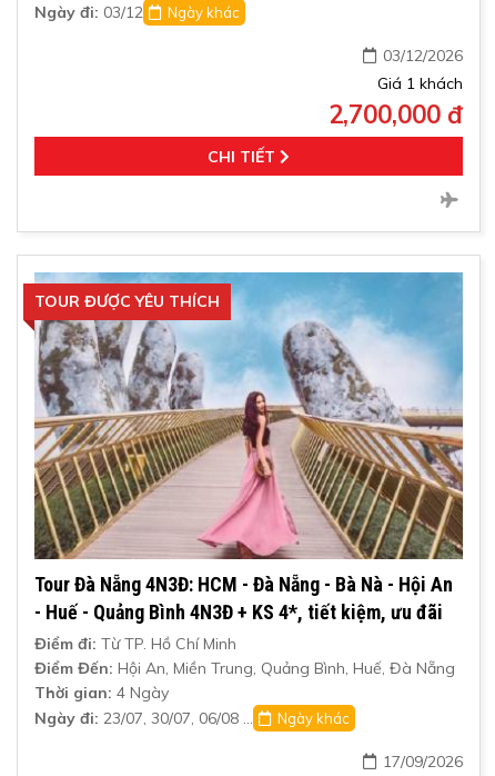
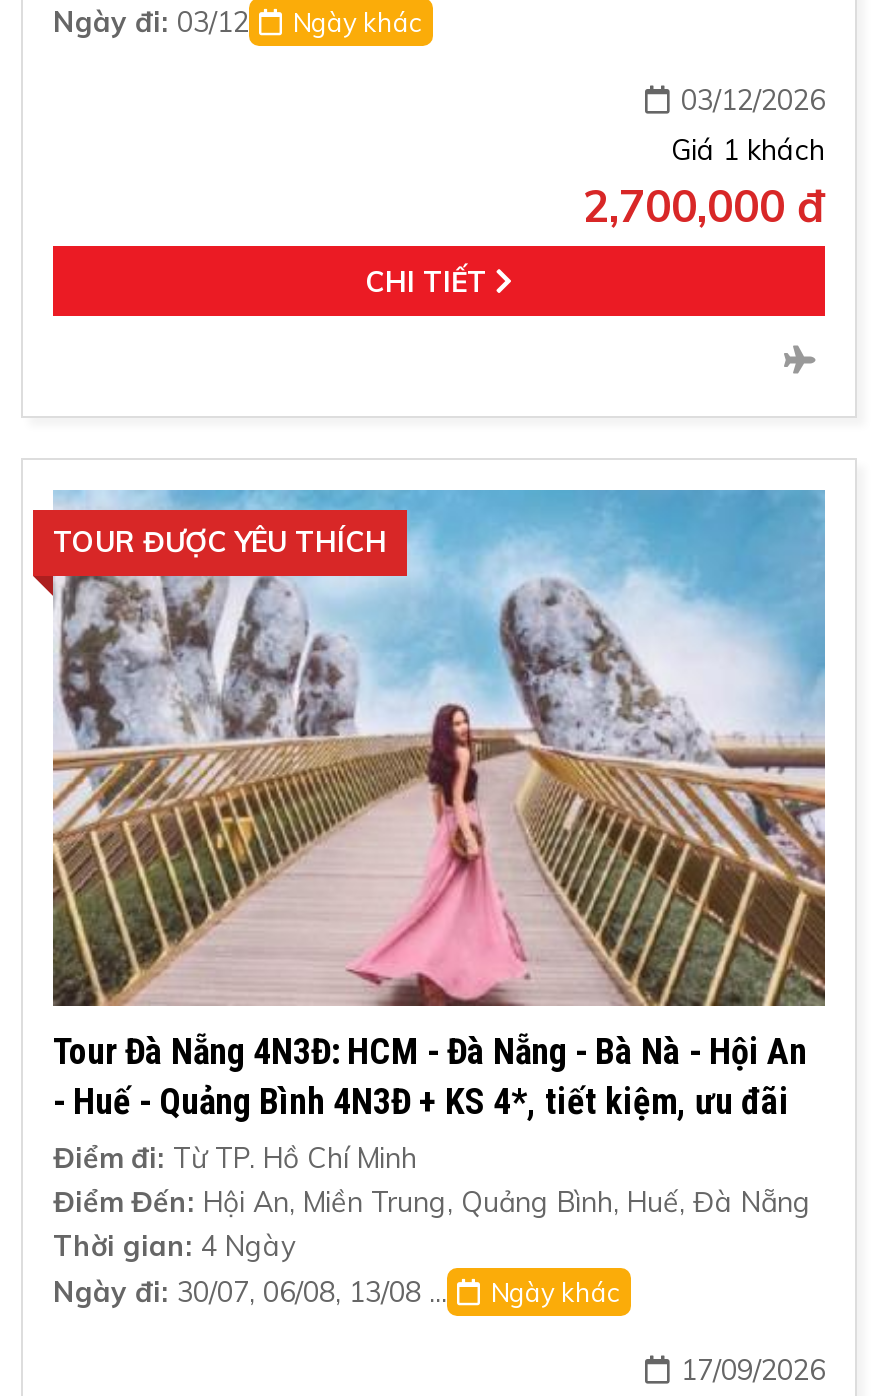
[34,708,350,728] Ngày đi: 23/07, 30/07, 06/08 ... Ngày khác -> [53,1273,621,1309] Ngày đi: 30/07, 06/08, 13/08 ... Ngày khác

